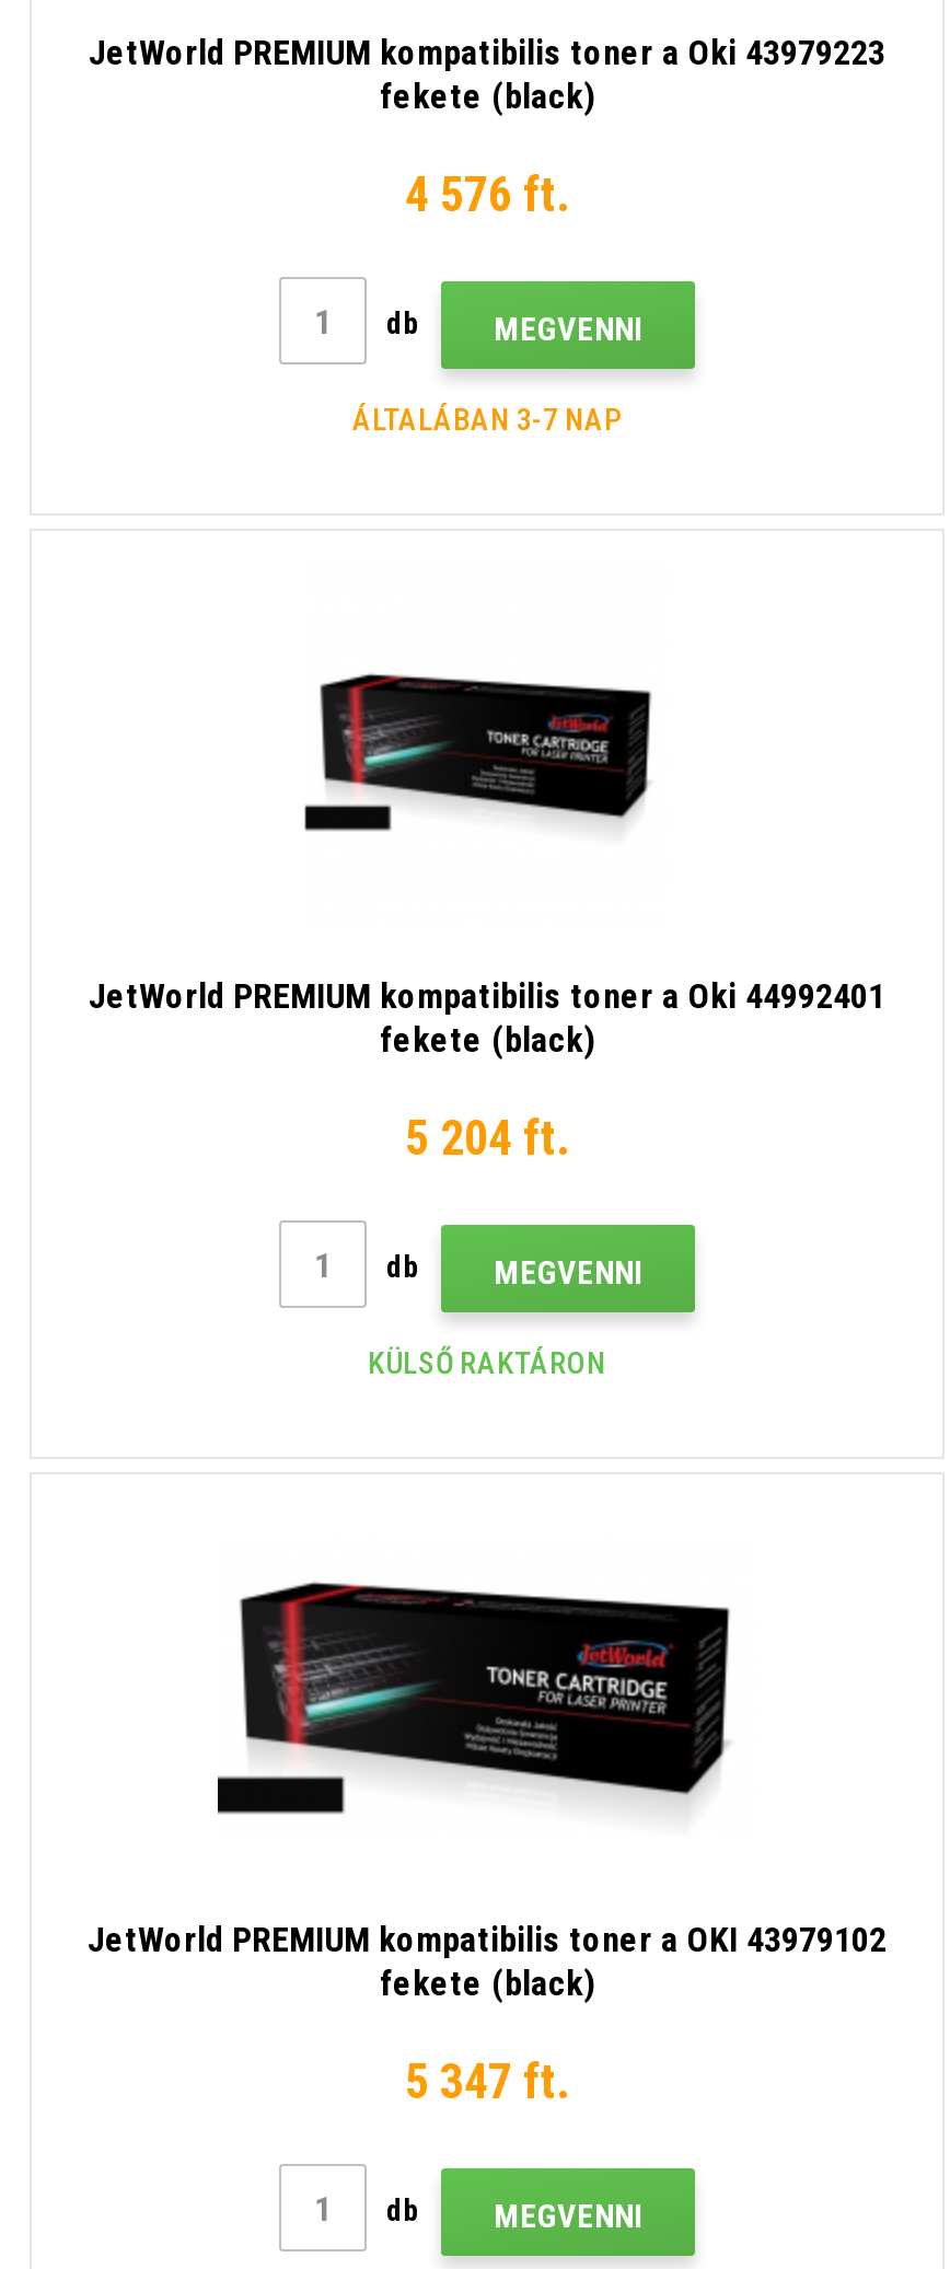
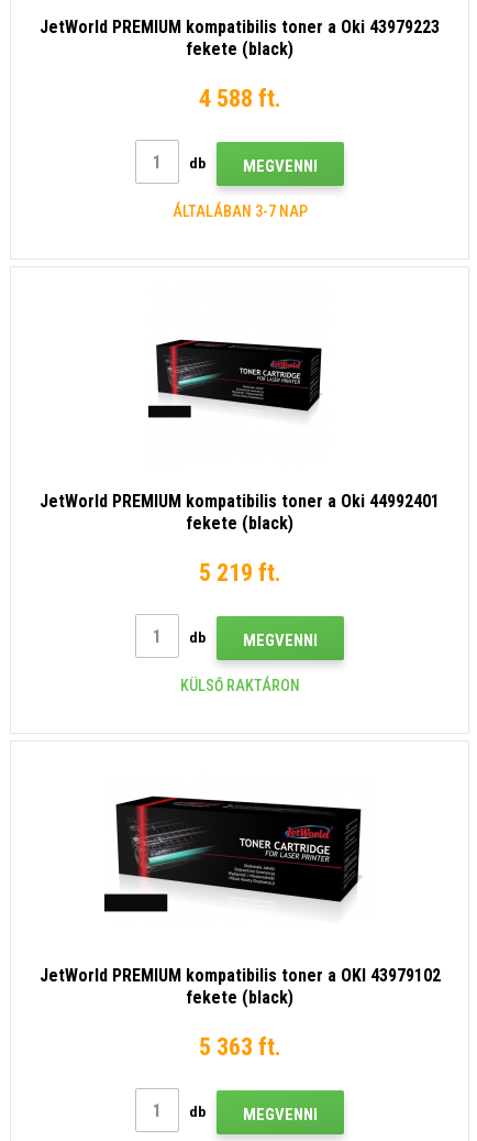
[405,167,569,222] 4 576 ft. -> [198,85,281,112] 4 588 ft.
[405,1111,569,1166] 5 204 ft. -> [198,559,281,586] 5 219 ft.
[405,2054,569,2109] 5 347 ft. -> [198,1033,281,1061] 5 363 ft.

